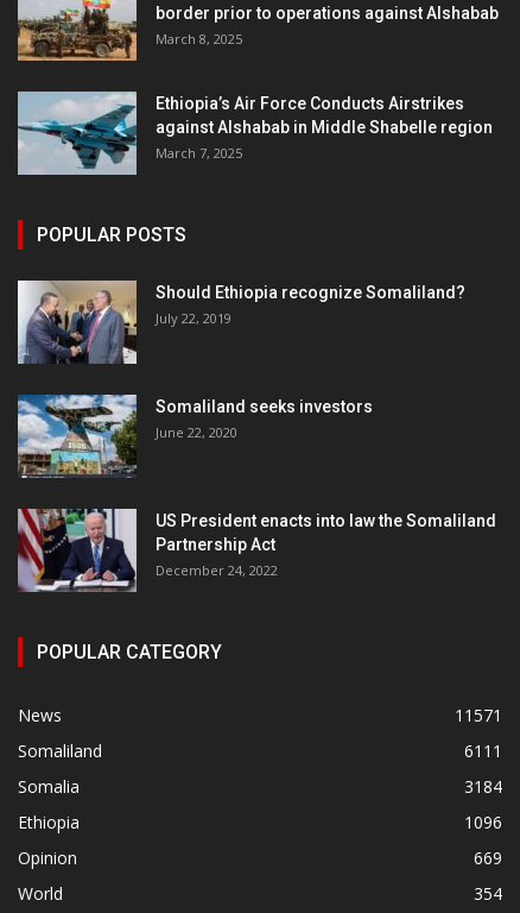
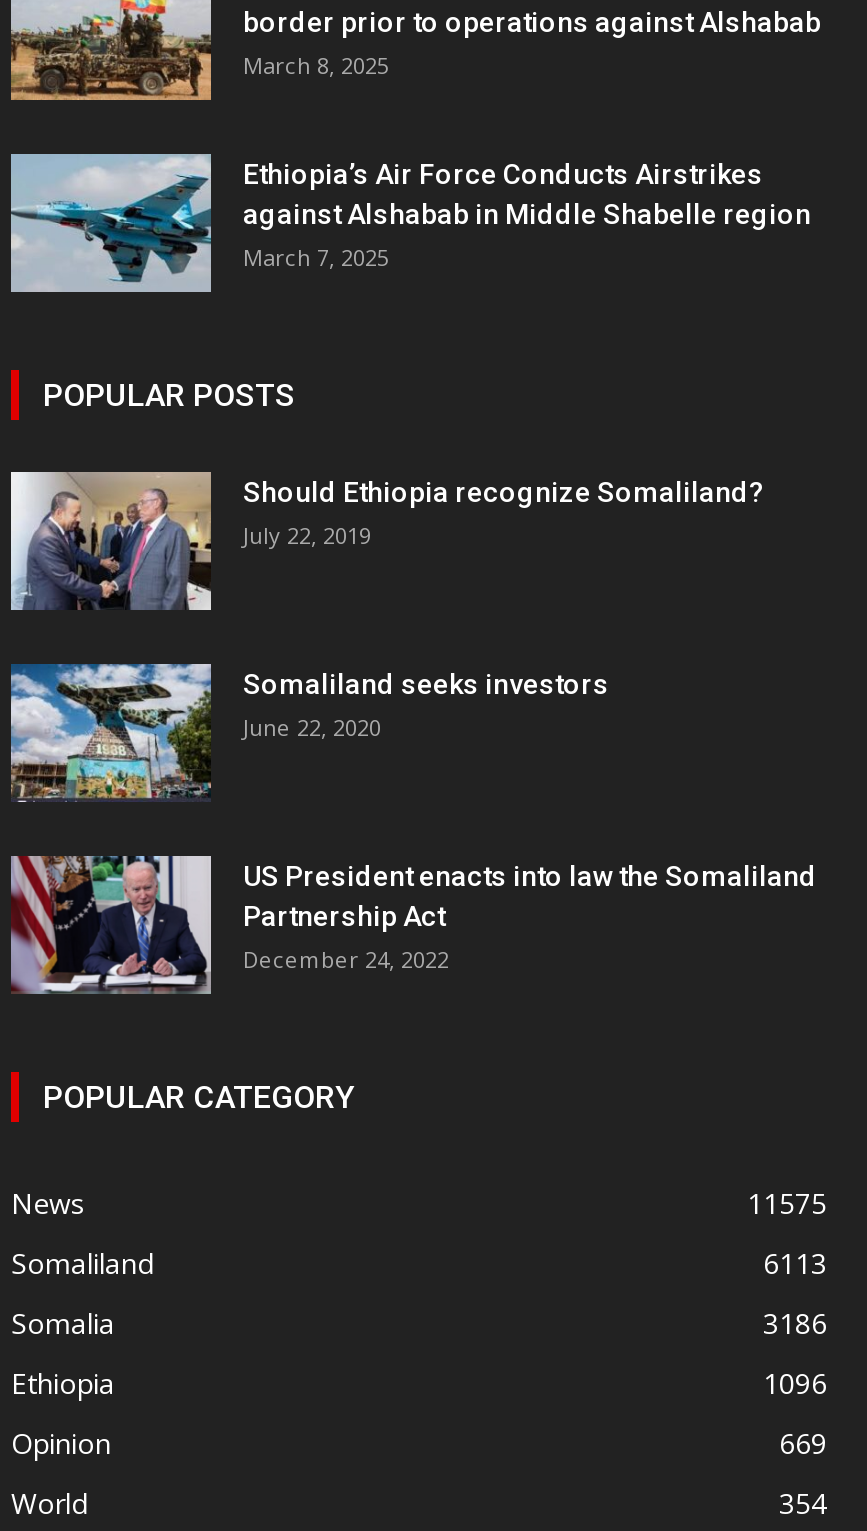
[455,704,502,726] 11571 -> [747,1184,827,1222] 11575
[464,740,502,762] 6111 -> [763,1244,827,1282] 6113
[464,775,502,798] 3184 -> [763,1304,827,1342] 3186

